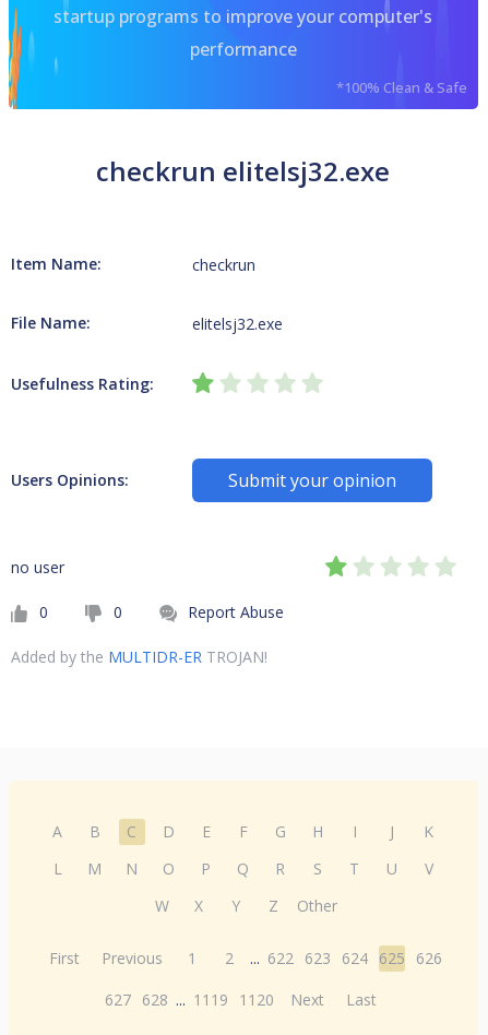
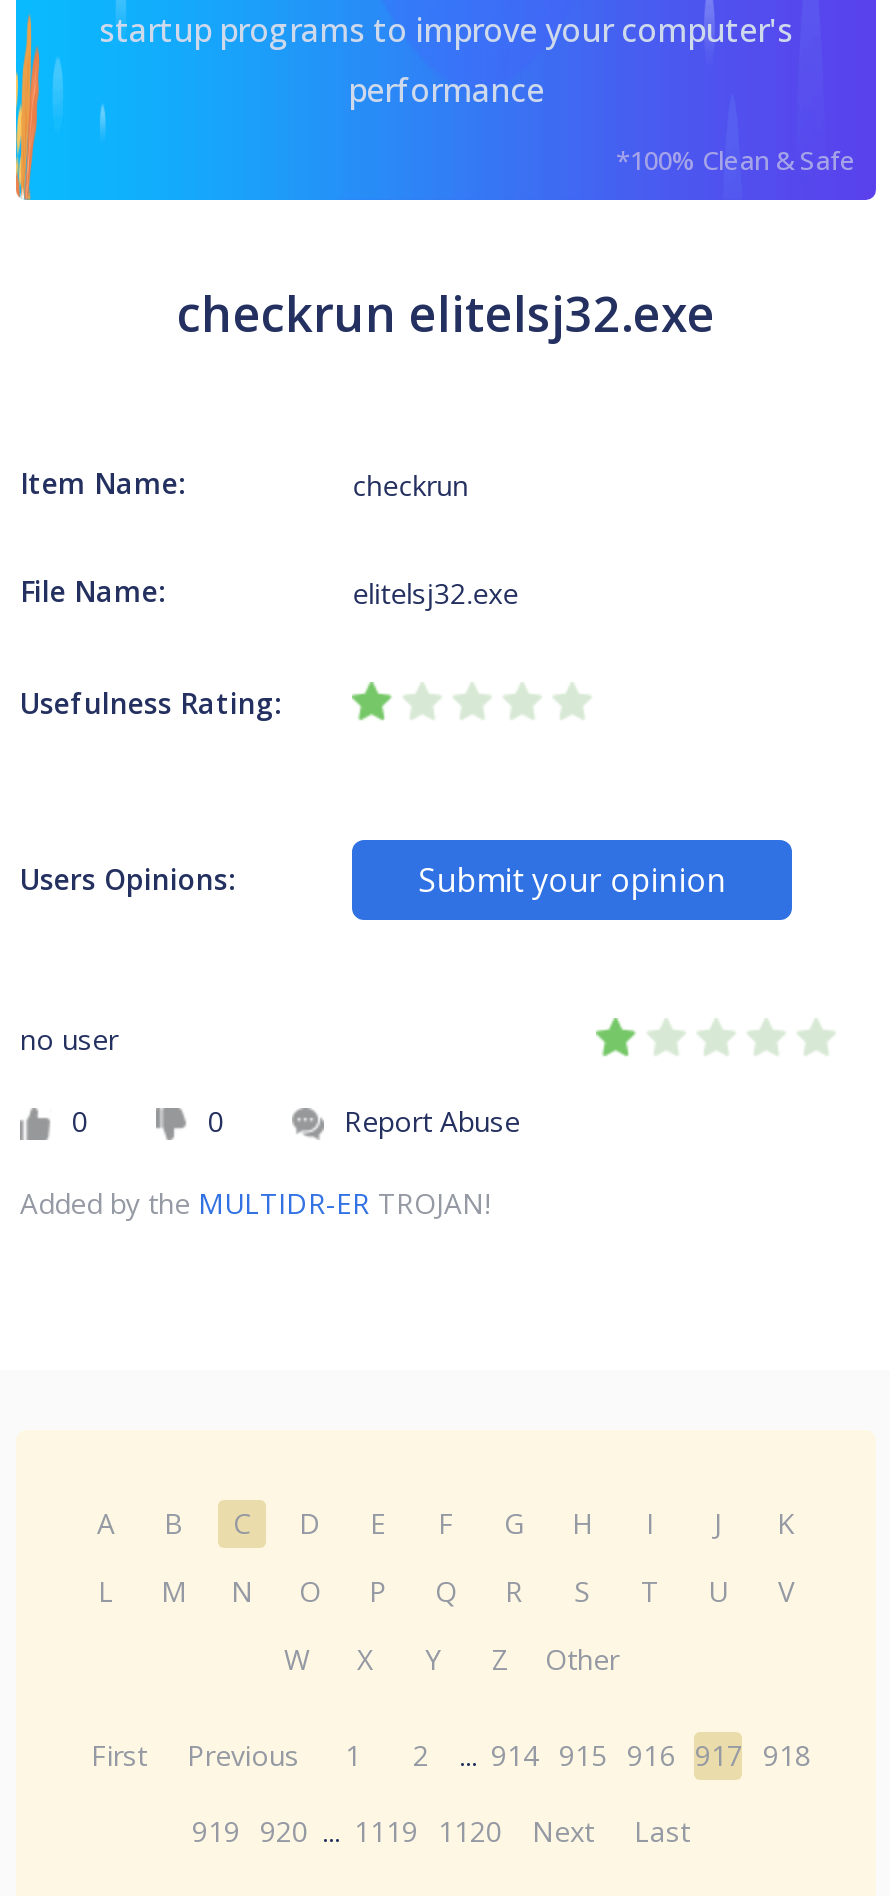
[50,948,443,968] First Previous 1 2 ... 622 623 624 625 626 -> [91,1736,811,1774] First Previous 1 2 ... 914 915 916 917 918
[105,989,377,1010] 627 628 ... 1119 1120 Next Last -> [192,1812,690,1850] 919 920 ... 1119 1120 Next Last

